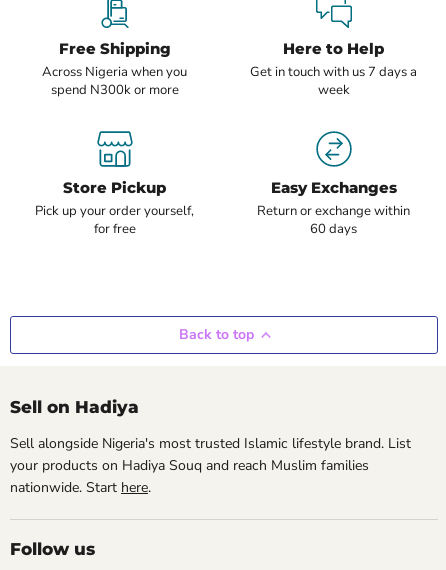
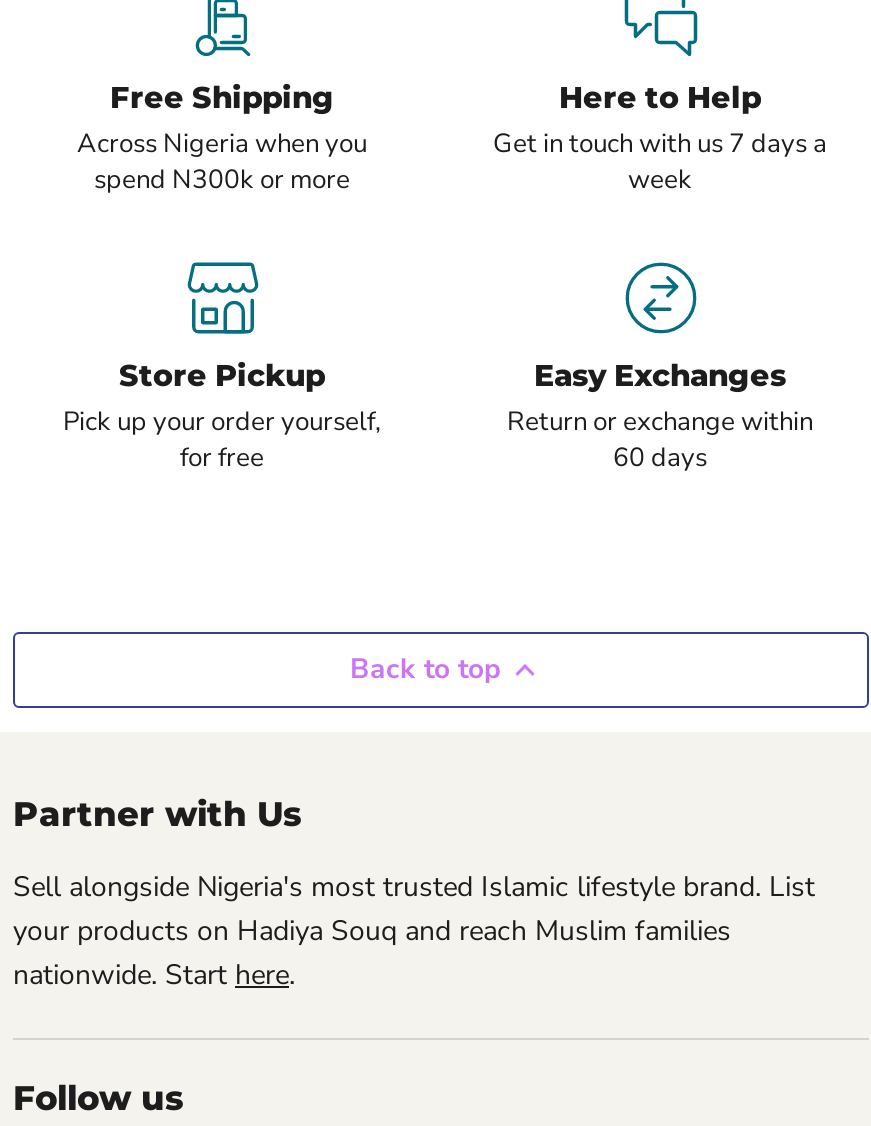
[10,396,139,416] Sell on Hadiya -> [13,793,301,833] Partner with Us

